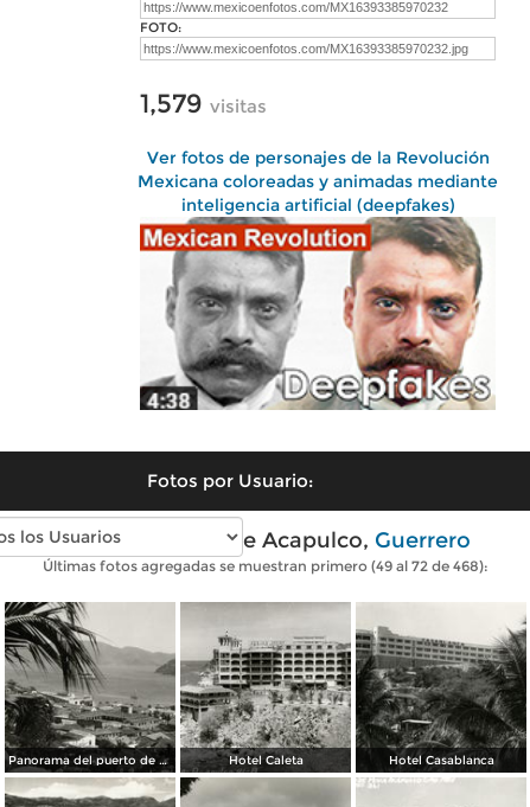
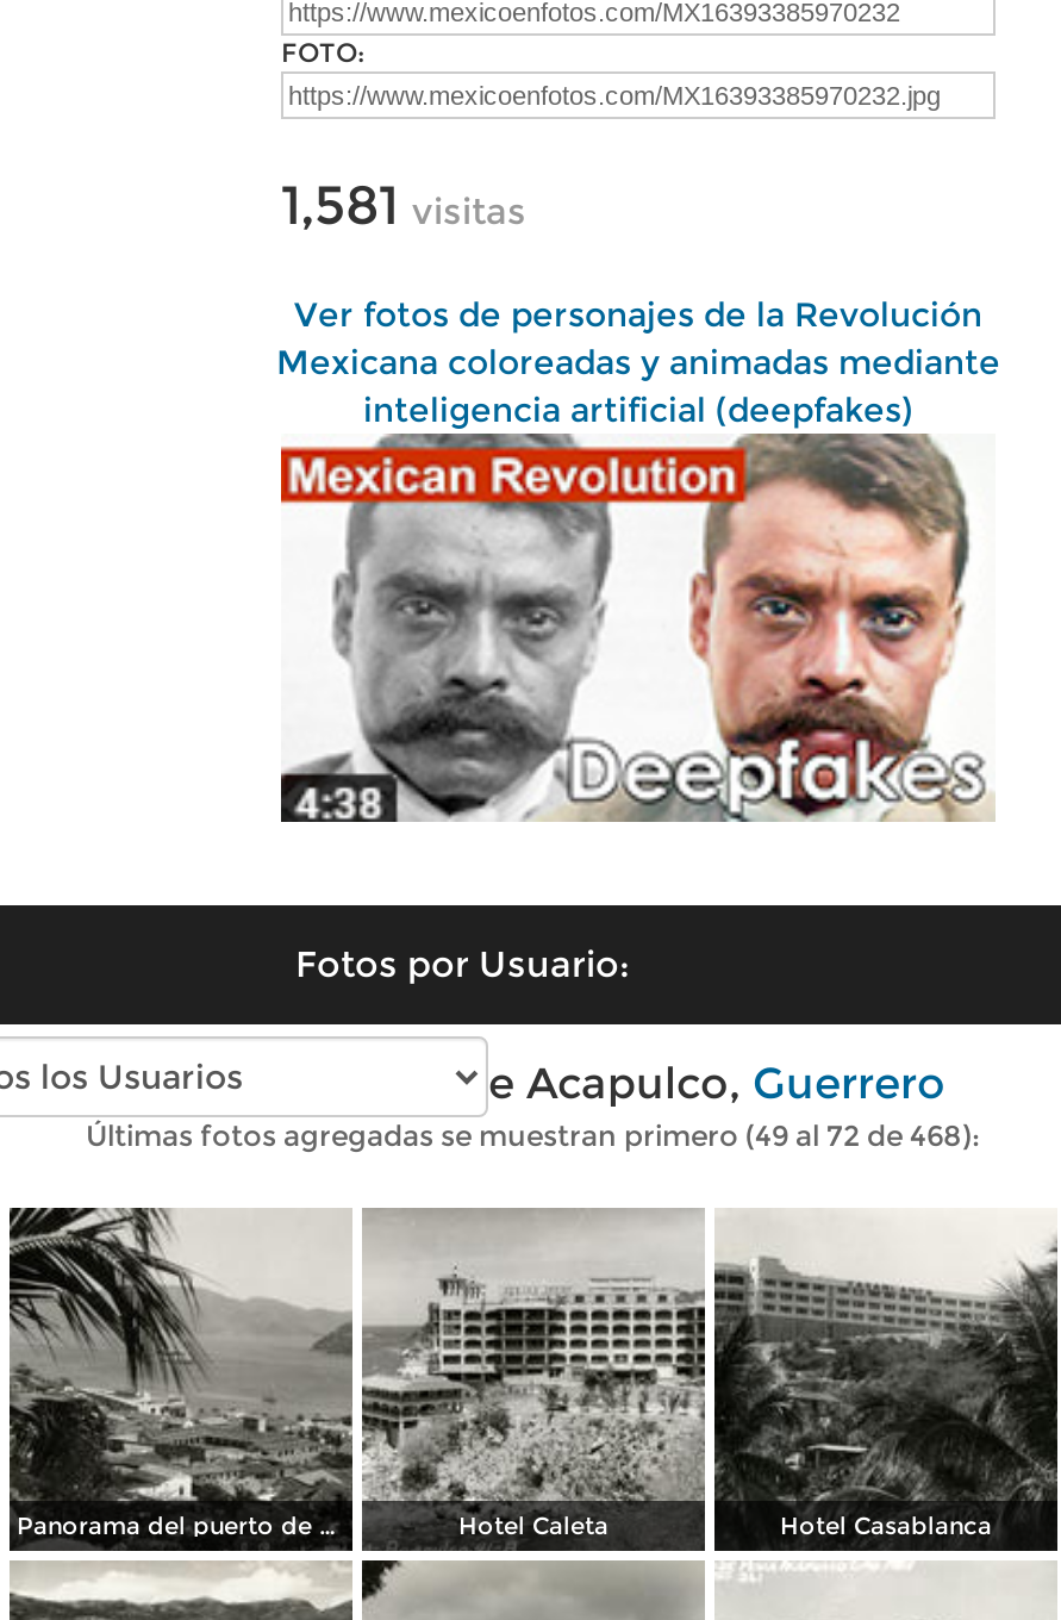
[140,87,267,120] 1,579 visitas -> [281,172,526,238] 1,581 visitas

